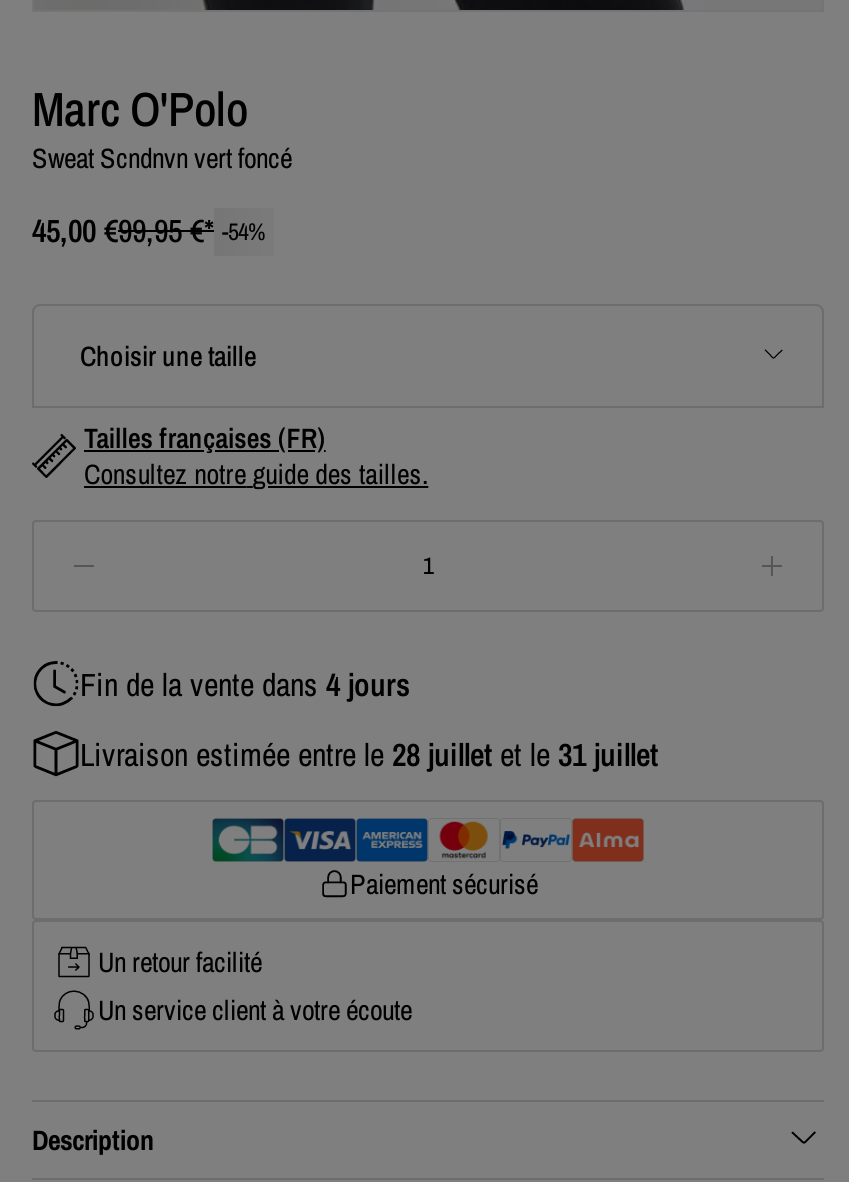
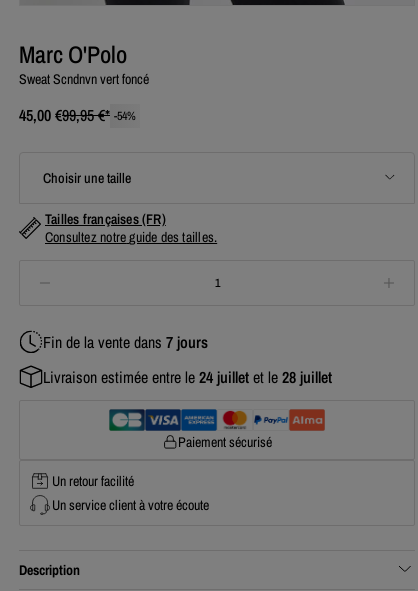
[80,662,410,706] Fin de la vente dans 4 jours -> [43,331,208,353] Fin de la vente dans 7 jours
[80,732,658,776] Livraison estimée entre le 28 juillet et le 31 juillet -> [43,366,332,388] Livraison estimée entre le 24 juillet et le 28 juillet

